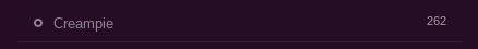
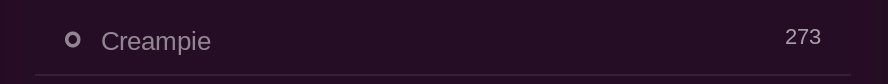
[427,14,446,27] 262 -> [785,24,821,48] 273

